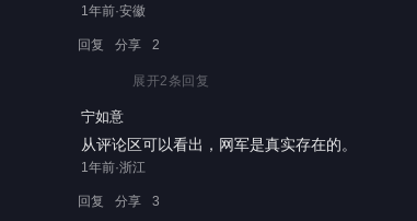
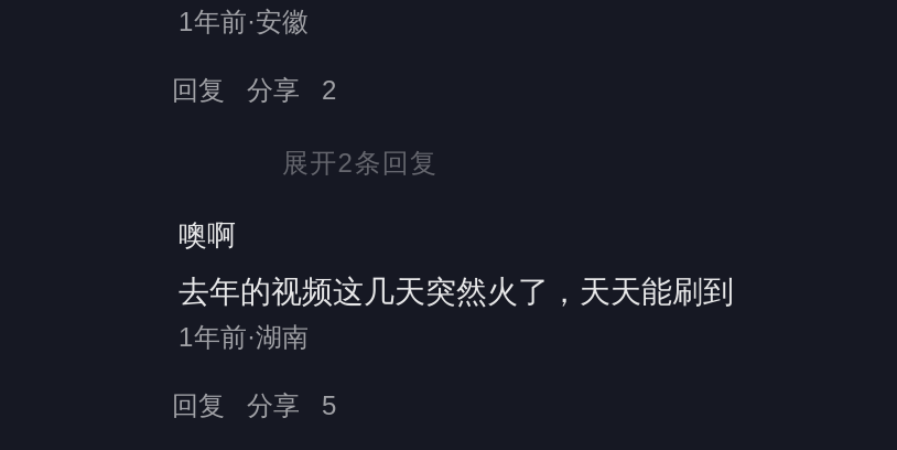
[81,109,124,125] 宁如意 -> [179,219,236,252] 噢啊
[81,136,357,175] 从评论区可以看出，网军是真实存在的。 | 1年前·浙江 -> [179,274,734,353] 去年的视频这几天突然火了，天天能刷到 | 1年前·湖南
[78,194,160,209] 回复 分享 3 -> [172,391,337,422] 回复 分享 5

